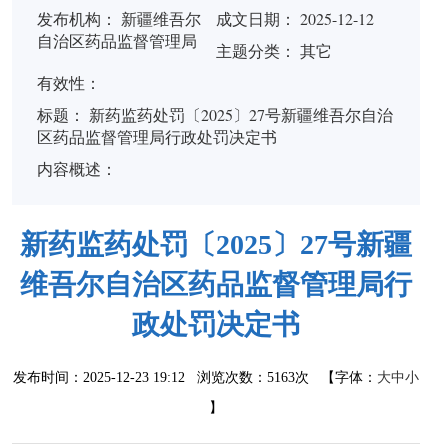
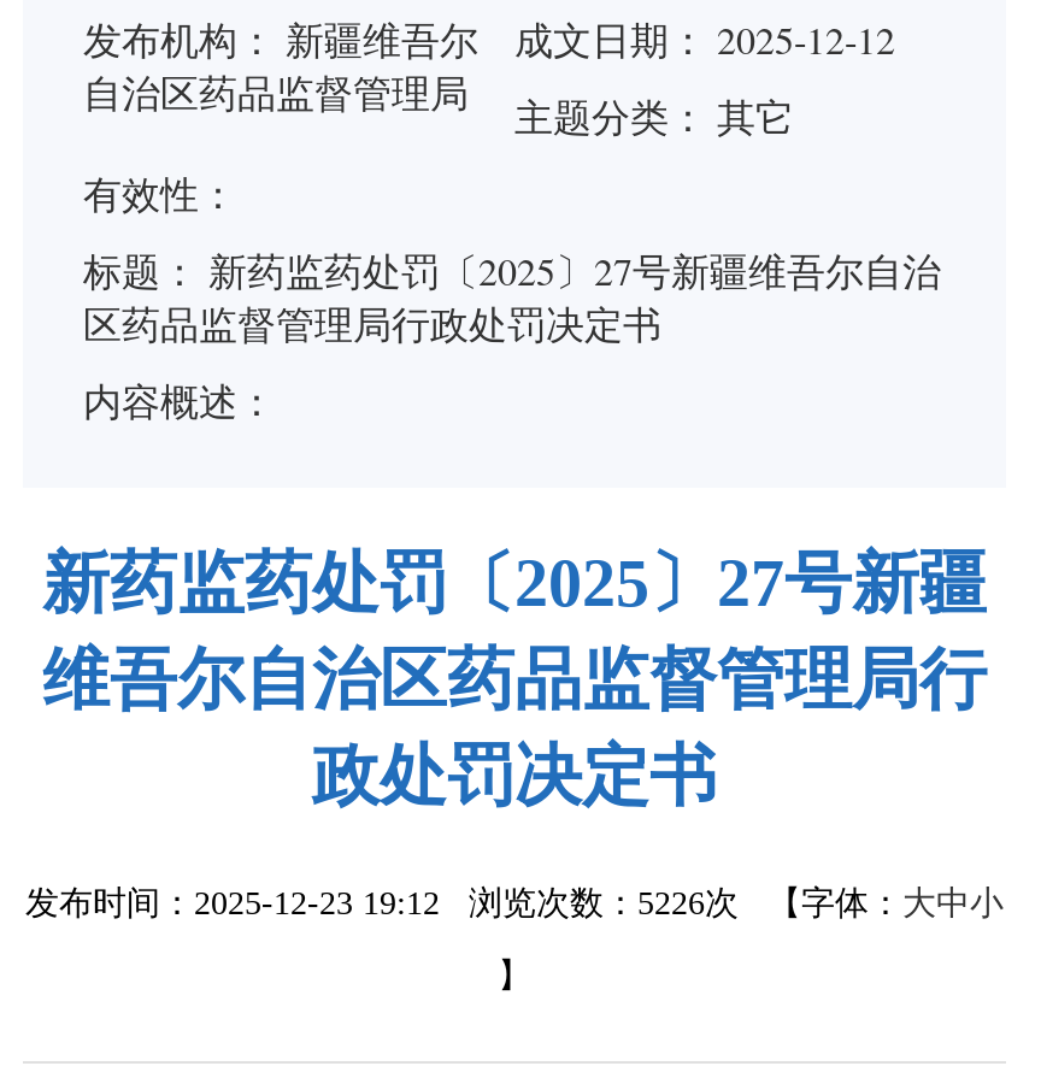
[13,370,419,385] 发布时间：2025-12-23 19:12 浏览次数：5163次【字体：大中小 -> [25,885,1004,921] 发布时间：2025-12-23 19:12 浏览次数：5226次【字体：大中小

